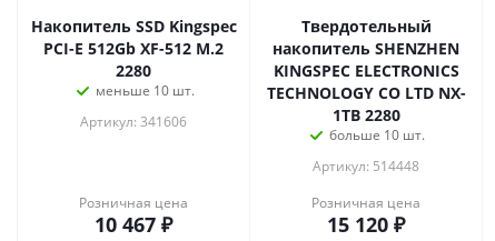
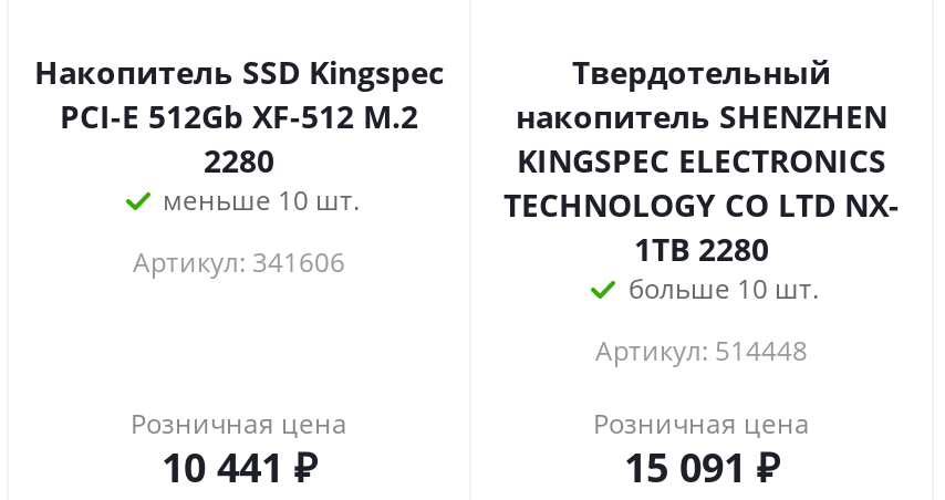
[95,211,172,238] 10 467 ₽ -> [162,440,316,493] 10 441 ₽
[327,211,405,238] 15 120 ₽ -> [624,440,779,493] 15 091 ₽

